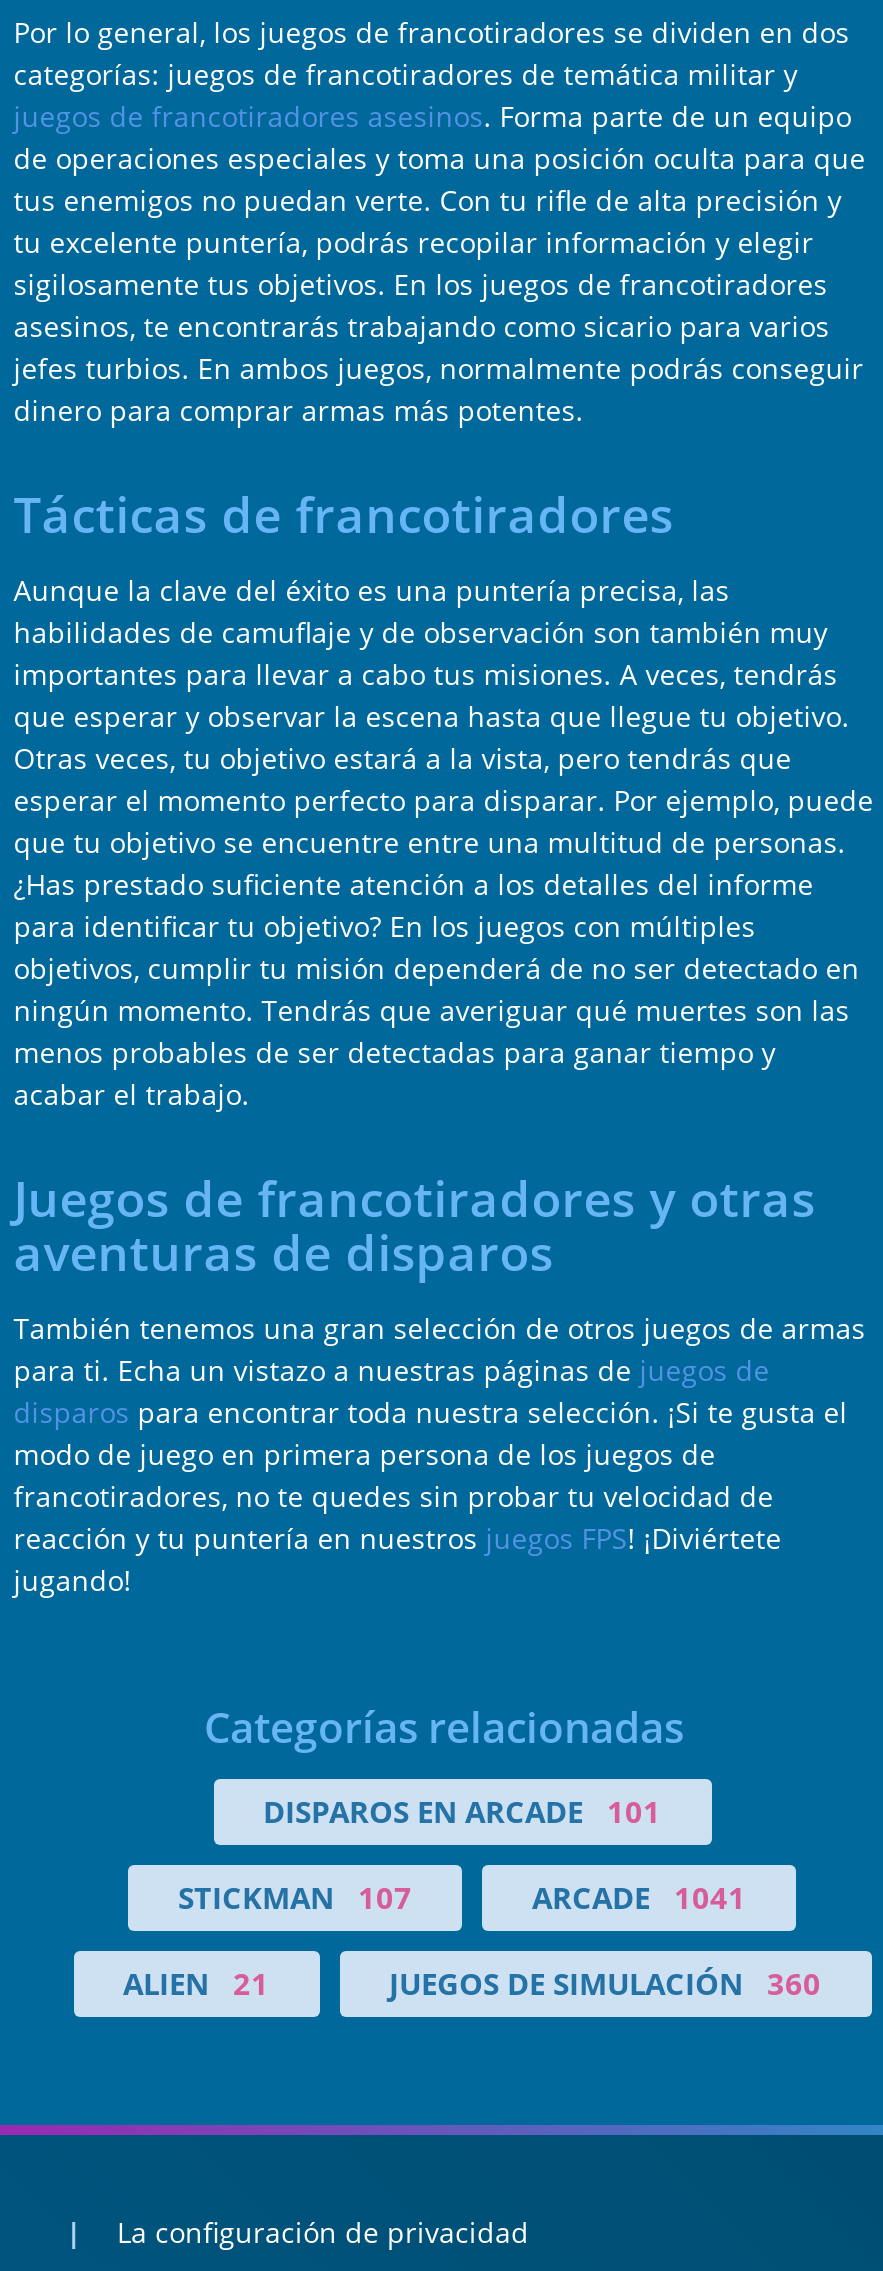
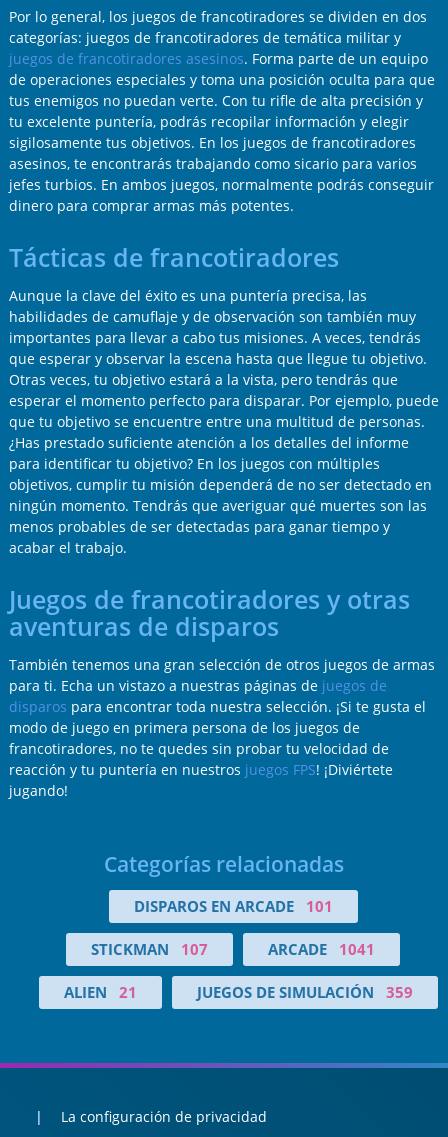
[389,1962,821,2002] JUEGOS DE SIMULACIÓN 360 -> [196,982,412,1002] JUEGOS DE SIMULACIÓN 359

